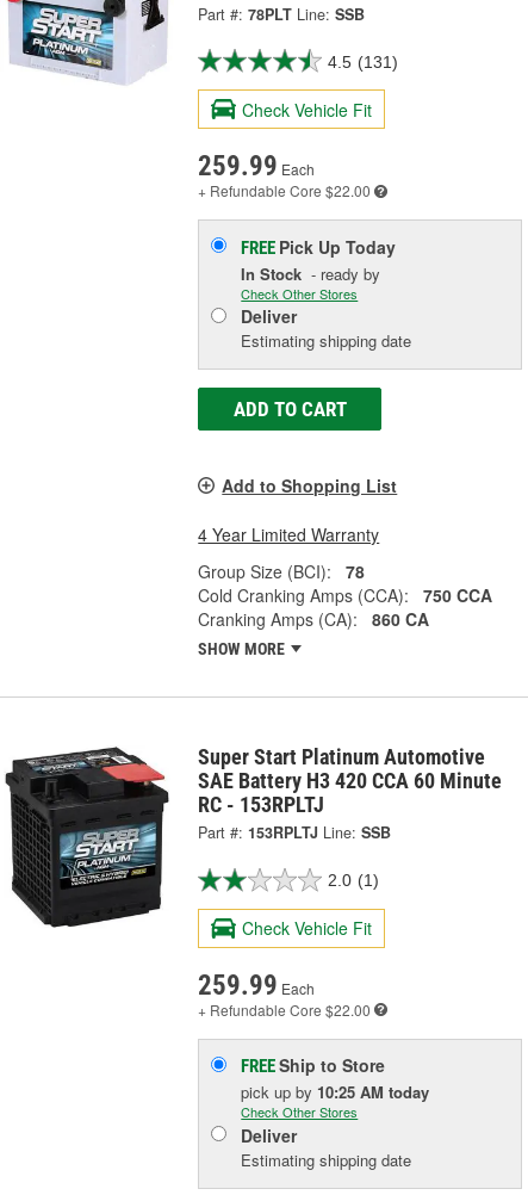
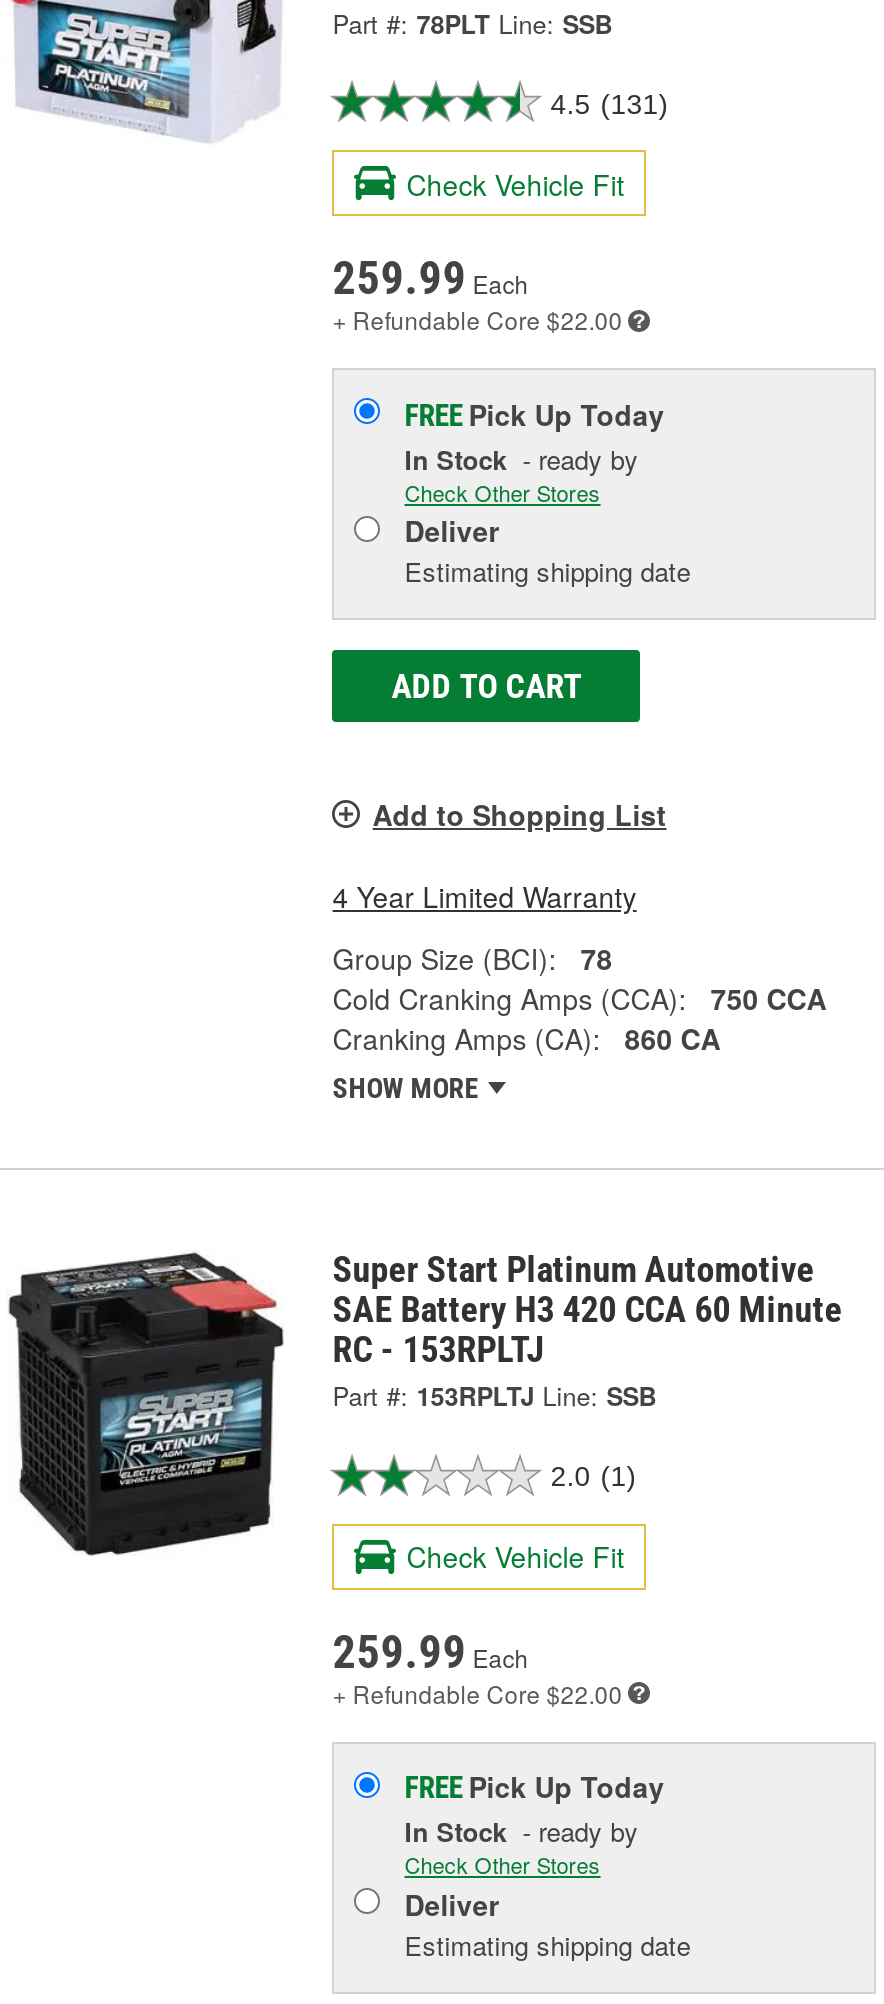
[241,1053,429,1103] FREEShip to Store | pick up by 10:25 AM today -> [405,1766,665,1850] FREE Pick Up Today | In Stock - ready by

